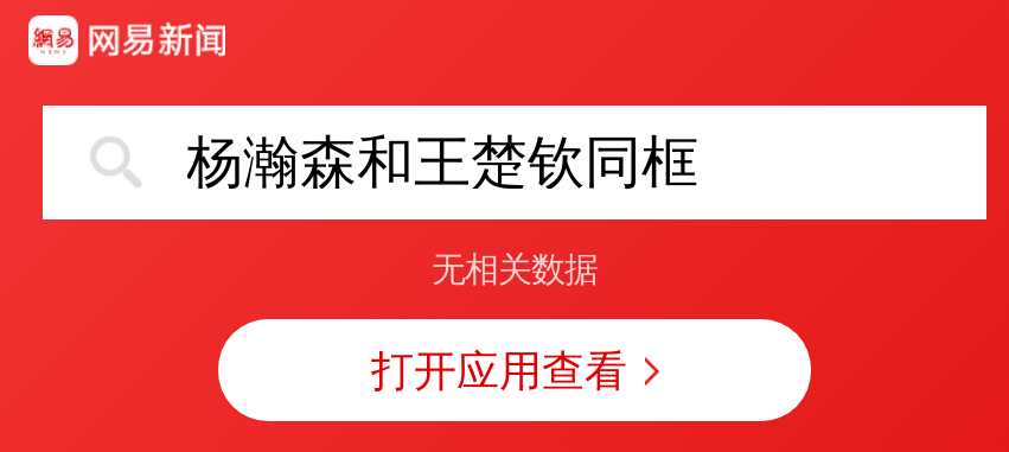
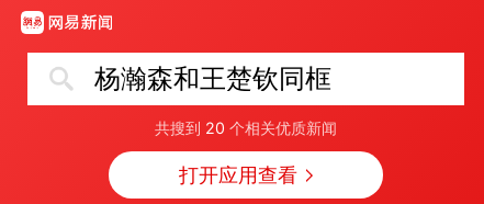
[432,248,598,288] 无相关数据 -> [155,118,337,137] 共搜到20个相关优质新闻

